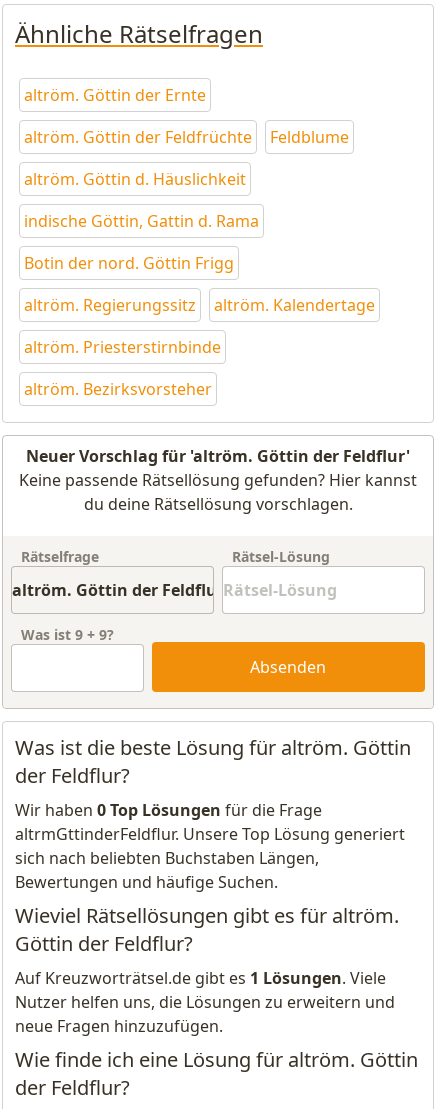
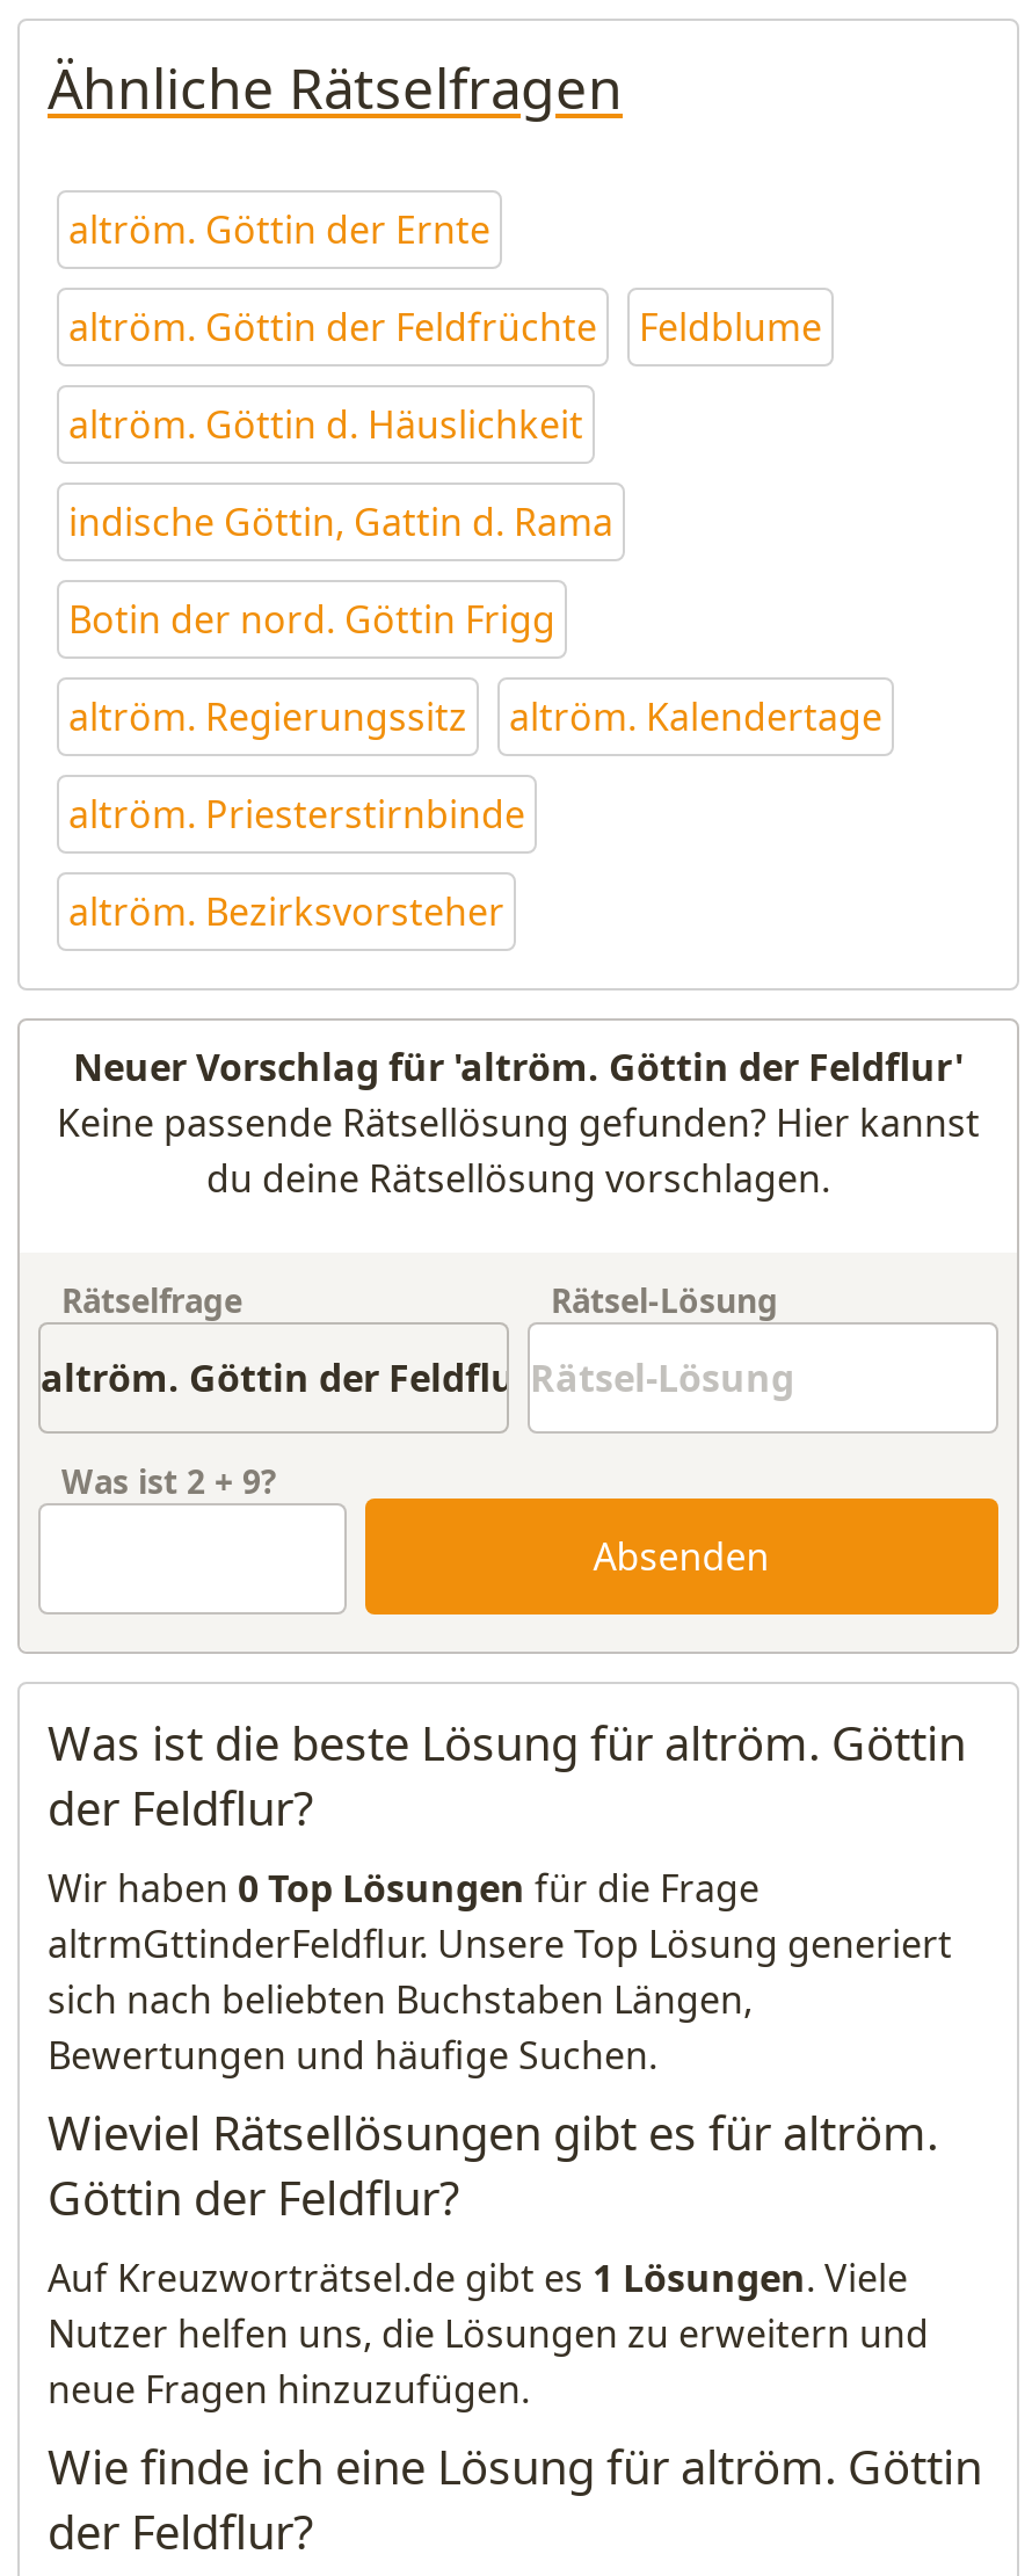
[21,625,114,644] Was ist 9 + 9? -> [61,1459,277,1503] Was ist 2 + 9?

